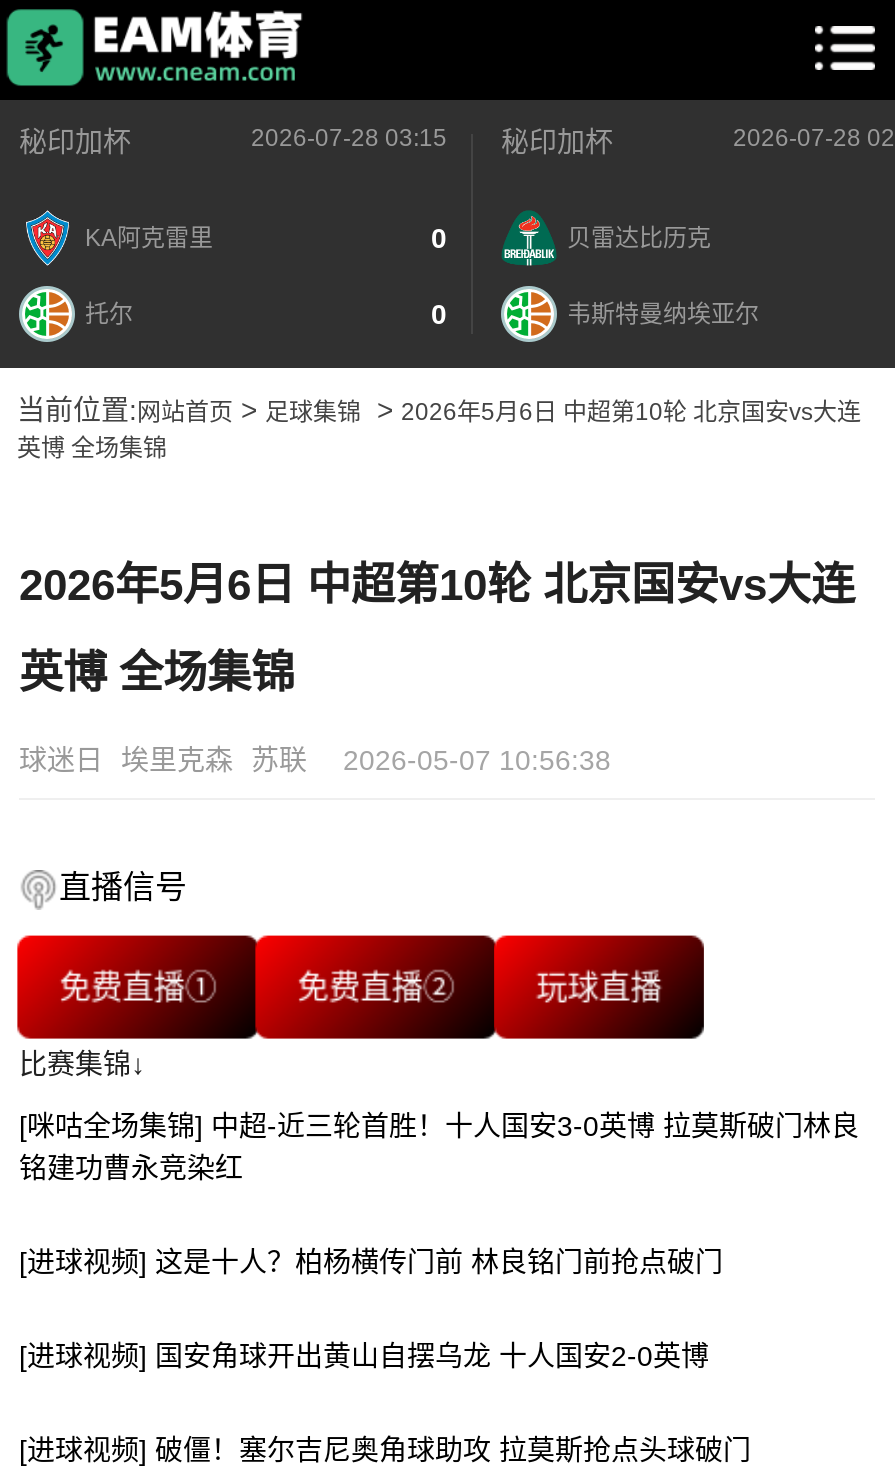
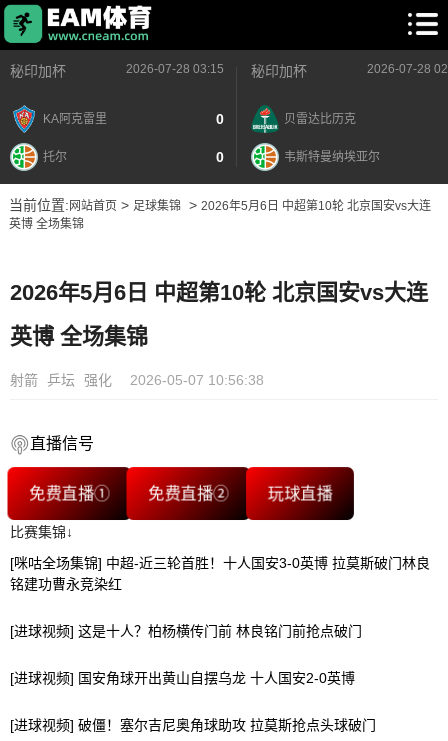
[19,744,307,776] 球迷日 埃里克森 苏联 -> [10,372,112,388] 射箭 乒坛 强化

